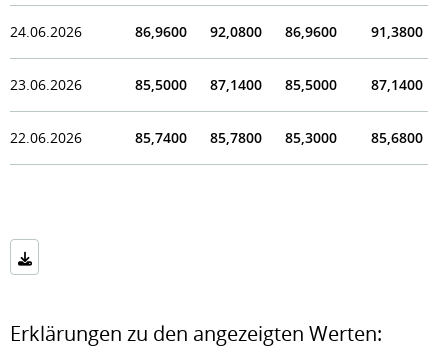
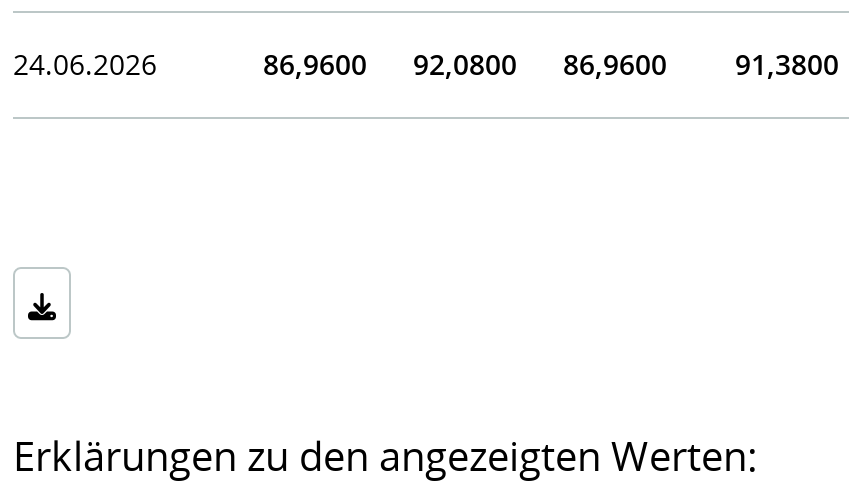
[10,75,423,147] 23.06.2026 | 85,5000 | 87,1400 | 85,5000 | 87,1400 | 22.06.2026 | 85,7400 | 85,7800 | 85,3000 | 85,6800 -> none

